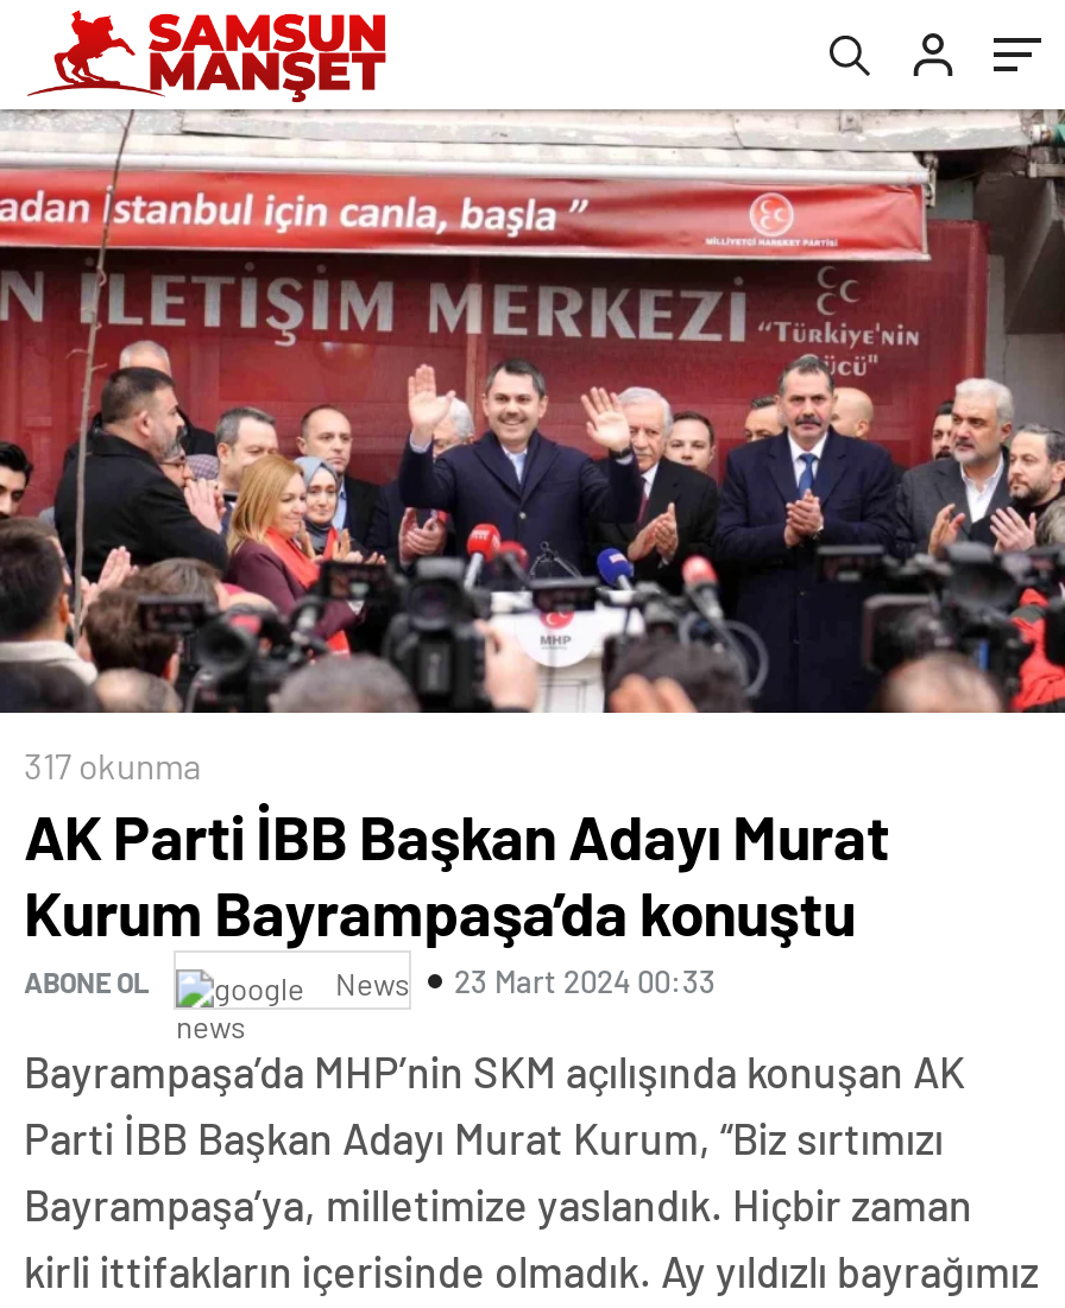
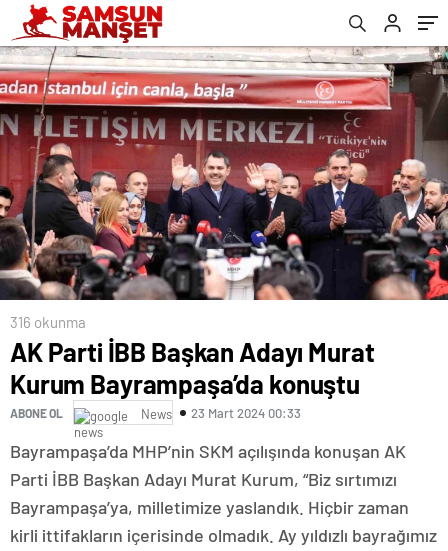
[24,744,202,787] 317 okunma -> [10,313,86,331] 316 okunma

